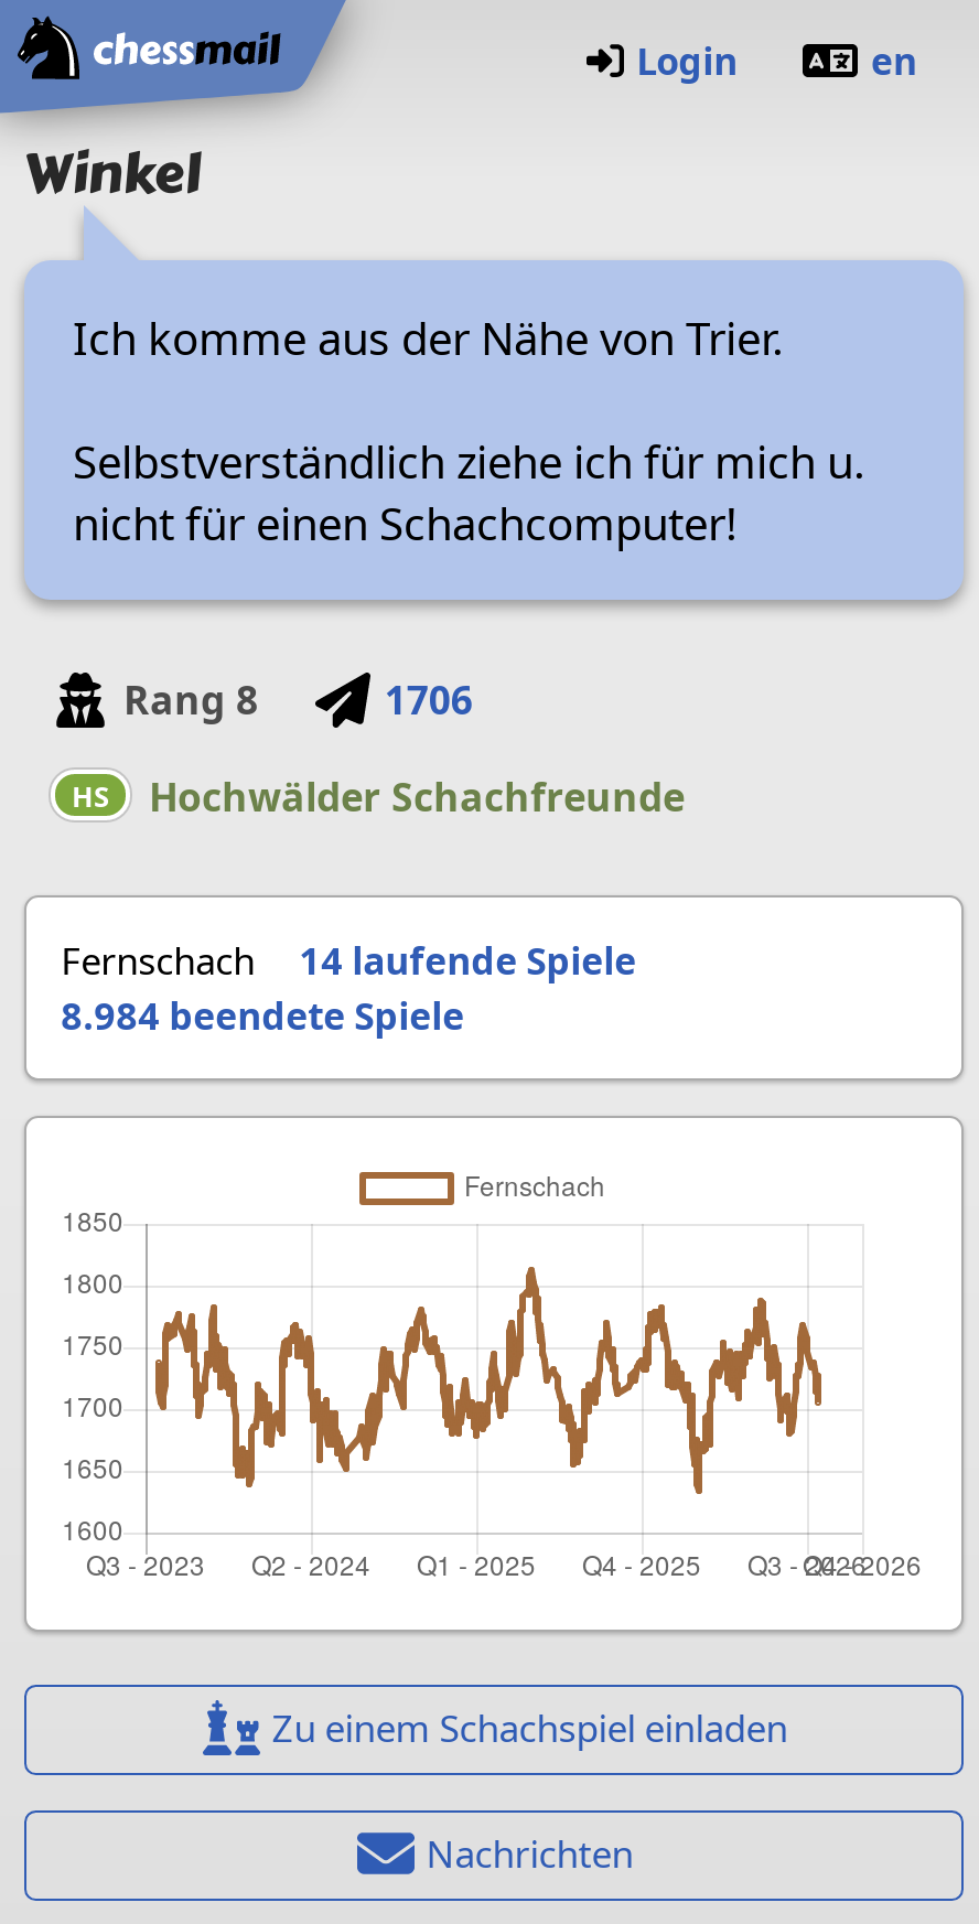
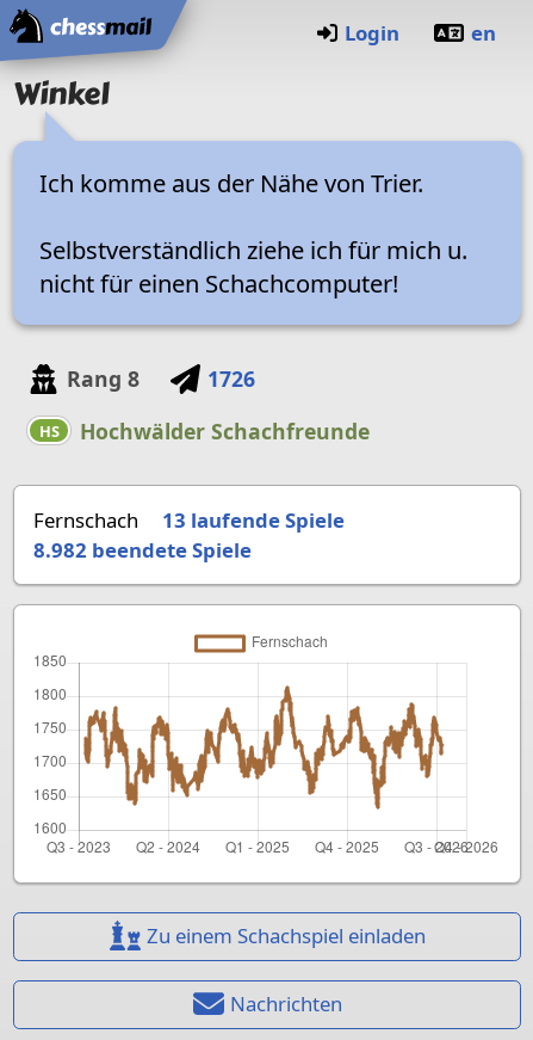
[385,673,473,725] 1706 -> [208,364,256,393] 1726
[299,935,637,985] 14 laufende Spiele -> [162,506,344,533] 13 laufende Spiele
[61,990,465,1040] 8.984 beendete Spiele -> [33,536,251,563] 8.982 beendete Spiele

